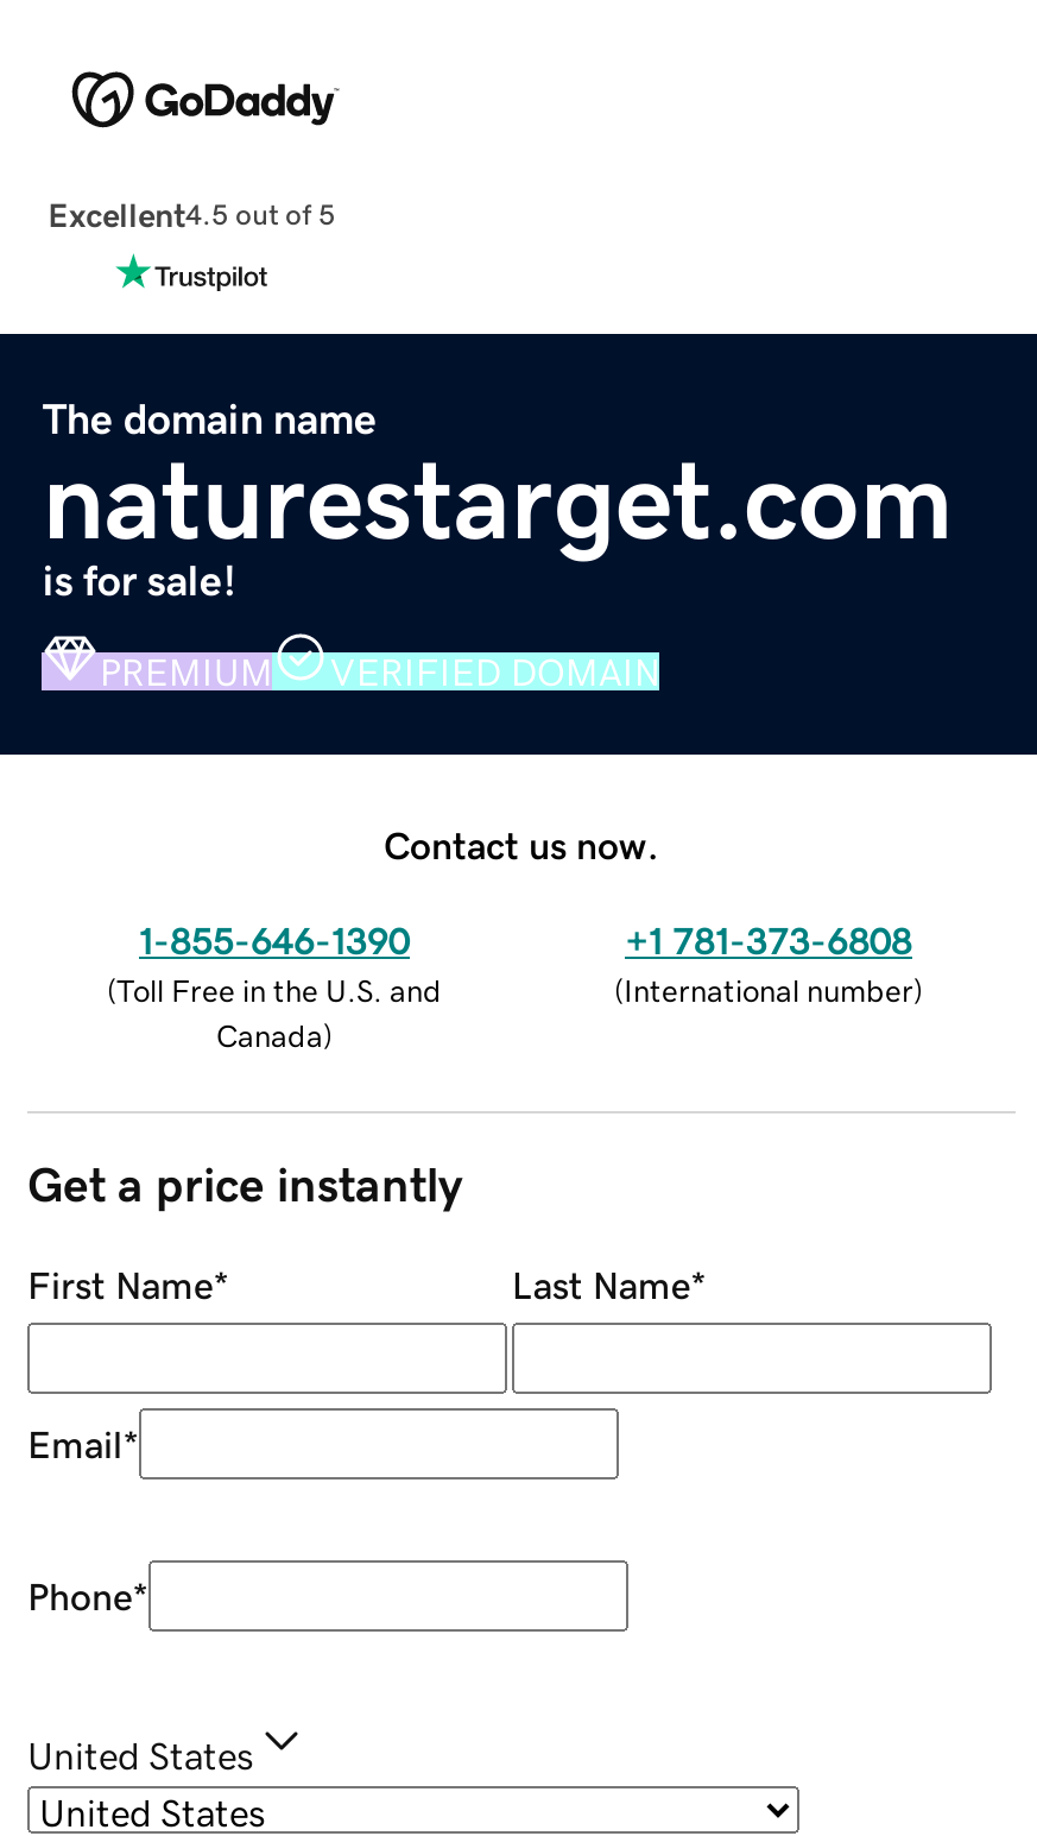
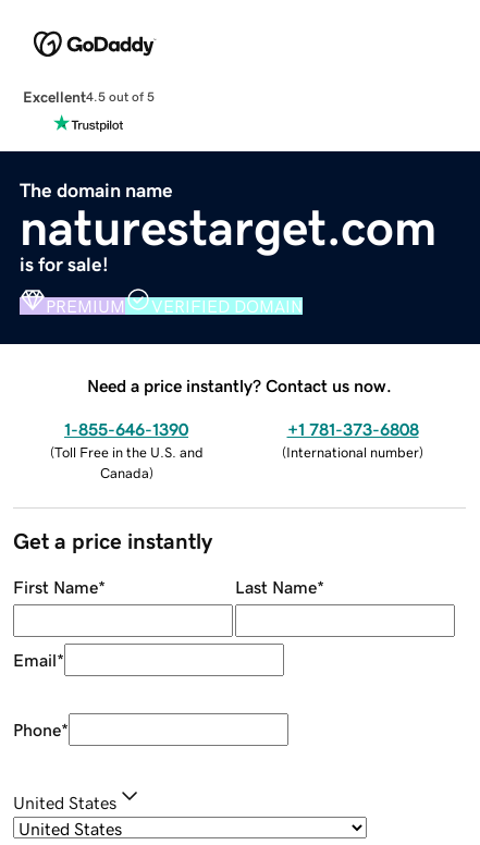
[384,825,659,863] Contact us now. -> [87,376,392,394] Need a price instantly? Contact us now.

